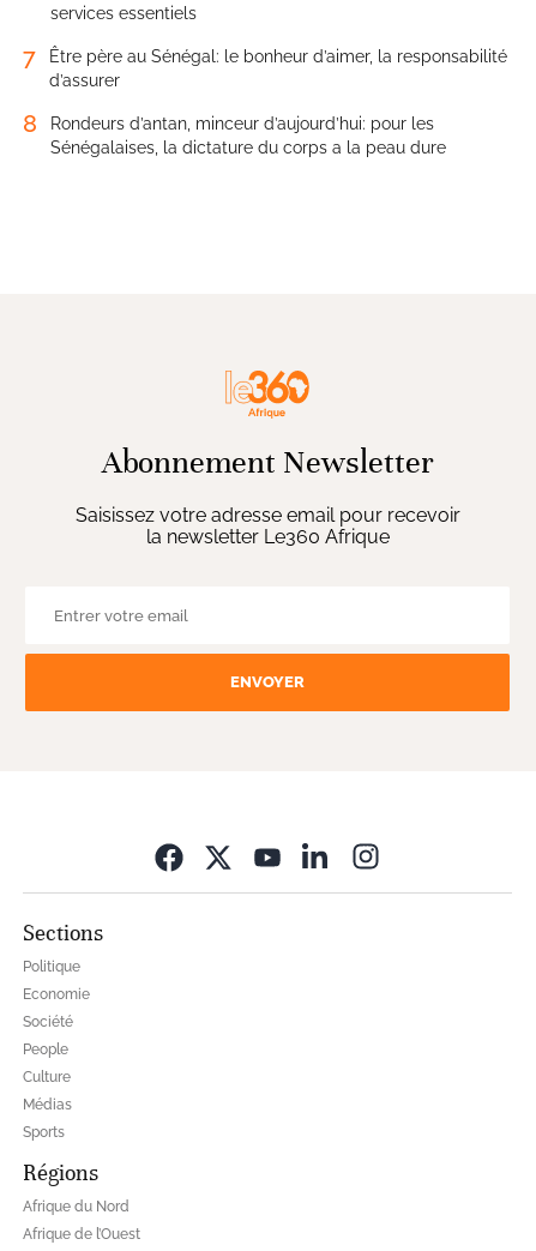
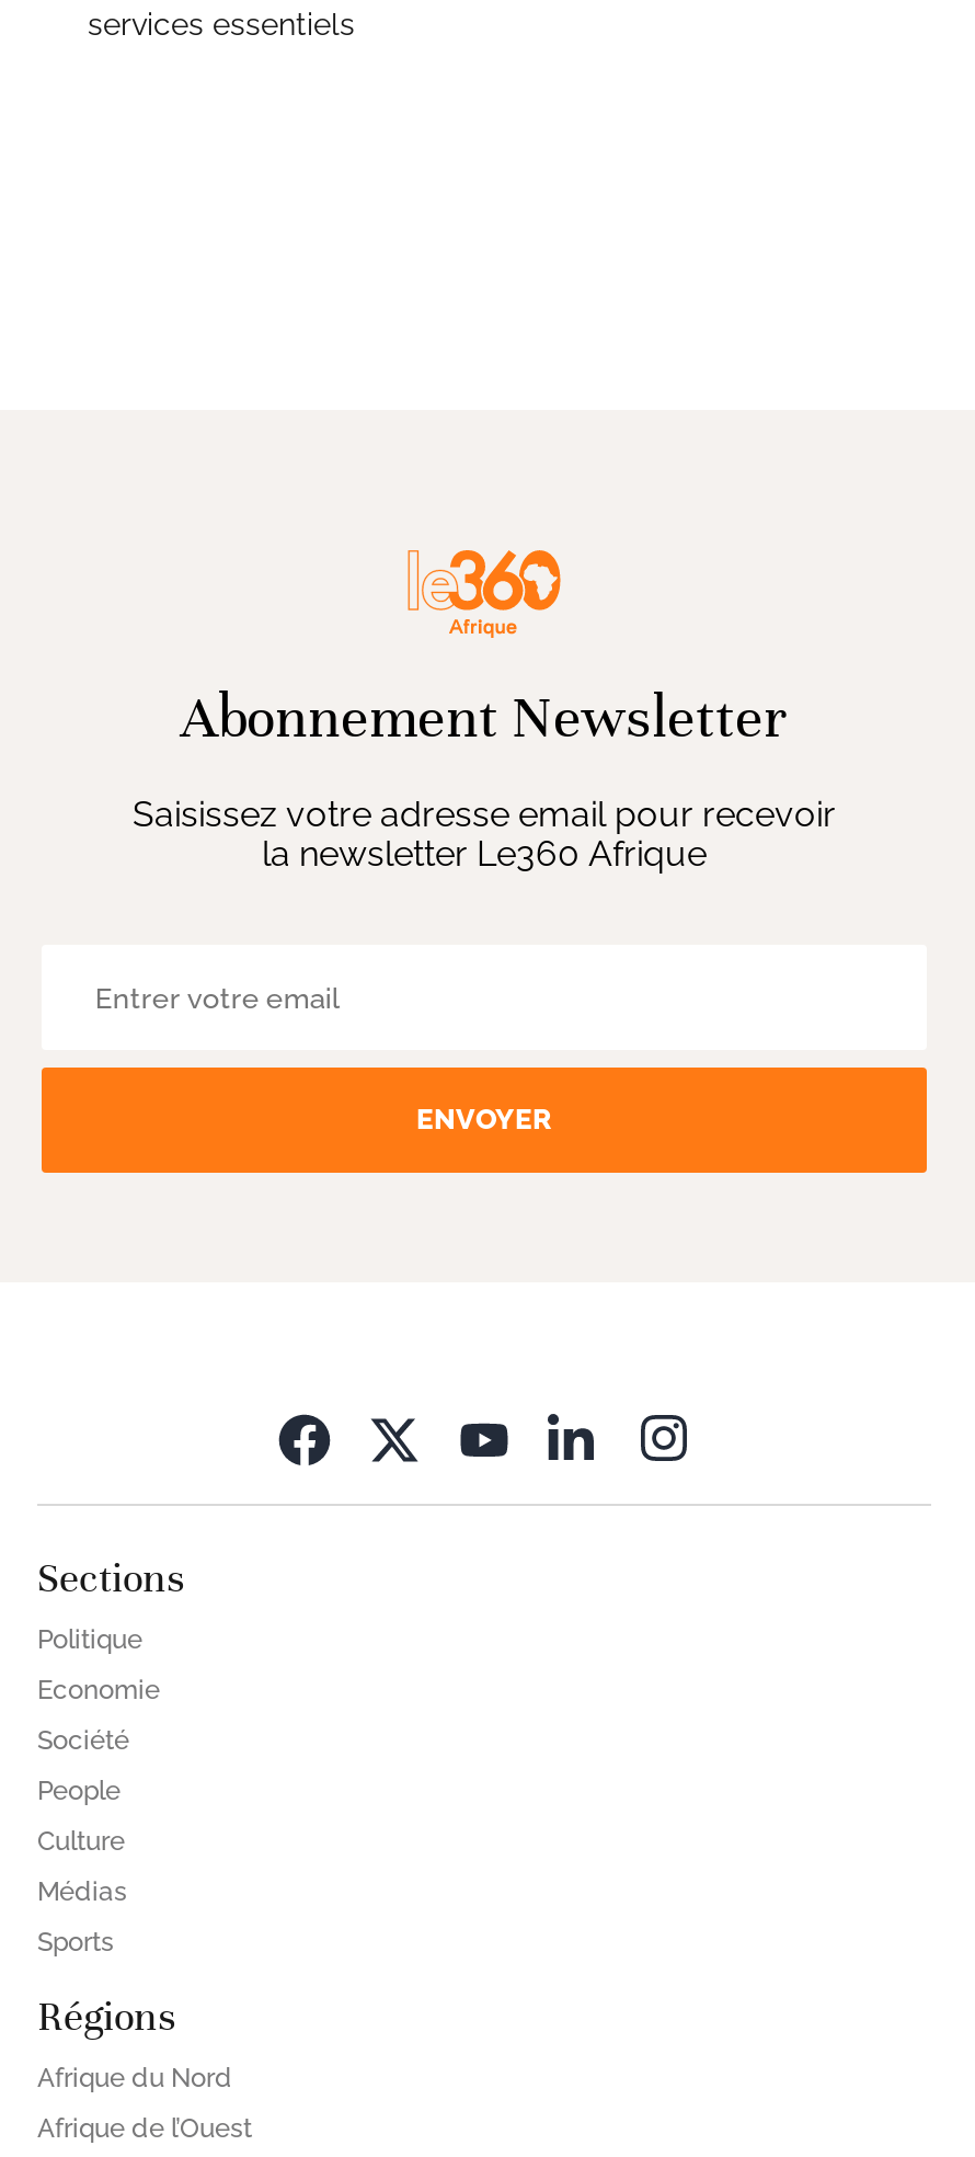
[23,42,507,157] 7 | Être père au Sénégal: le bonheur d’aimer, la responsabilité | d’assurer | 8 | Rondeurs d’antan, minceur d’aujourd’hui: pour les | Sénégalaises, la dictature du corps a la peau dure -> none

